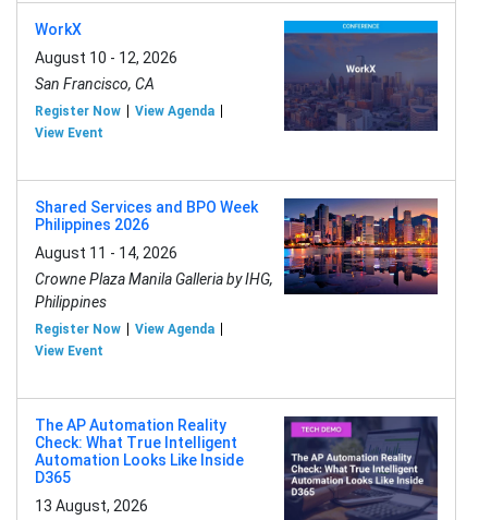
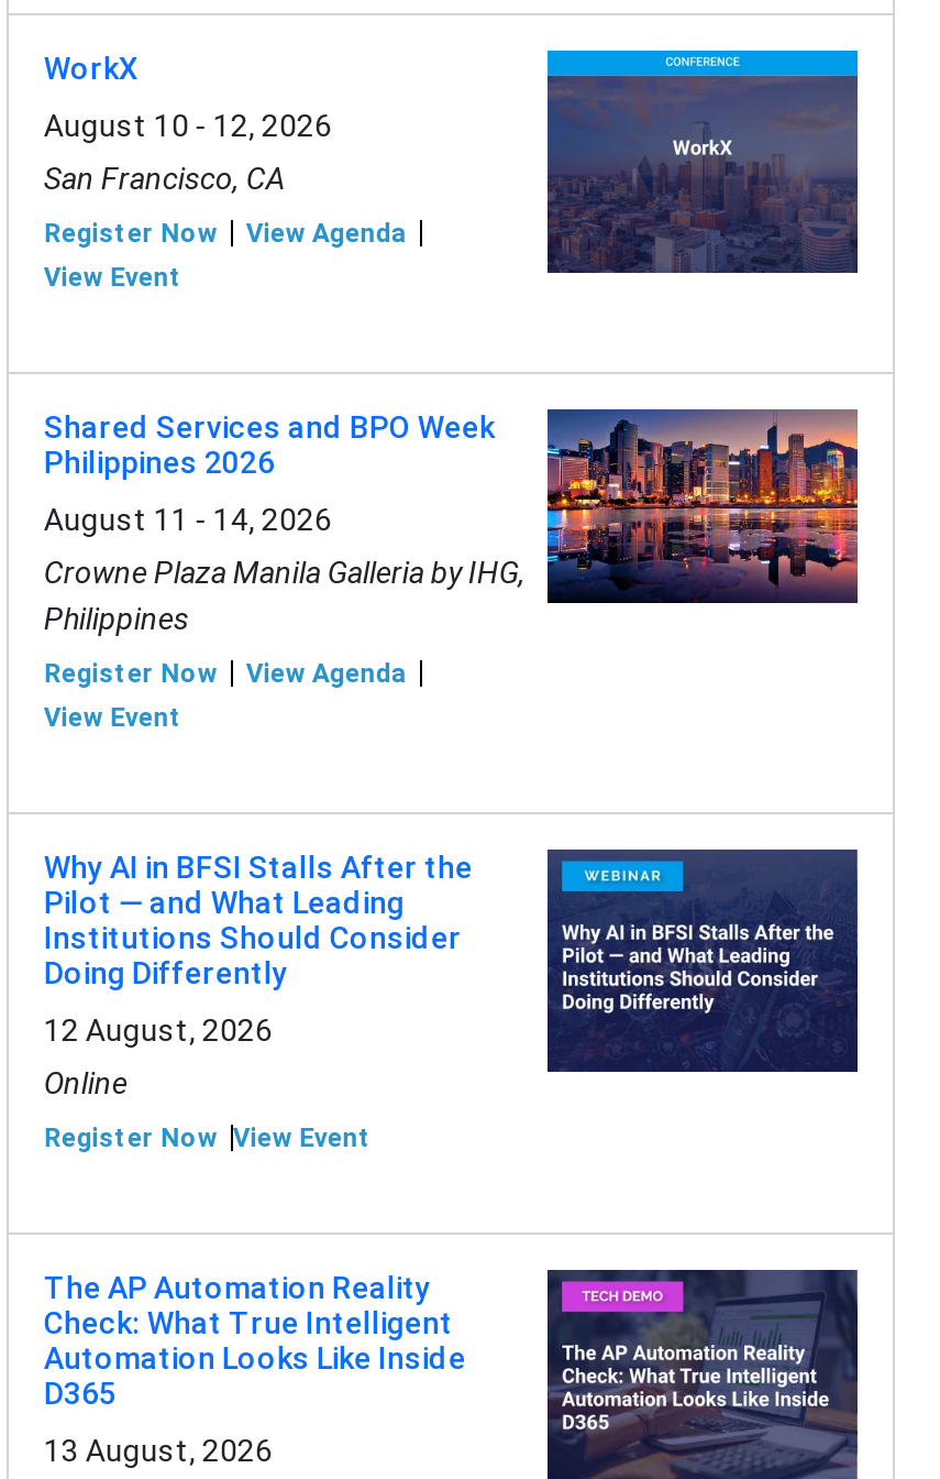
none -> [44,850,858,1154] [image] | Why AI in BFSI Stalls After the | Pilot — and What Leading | Institutions Should Consider | Doing Differently | 12 August, 2026 | Online | Register Now View Event

